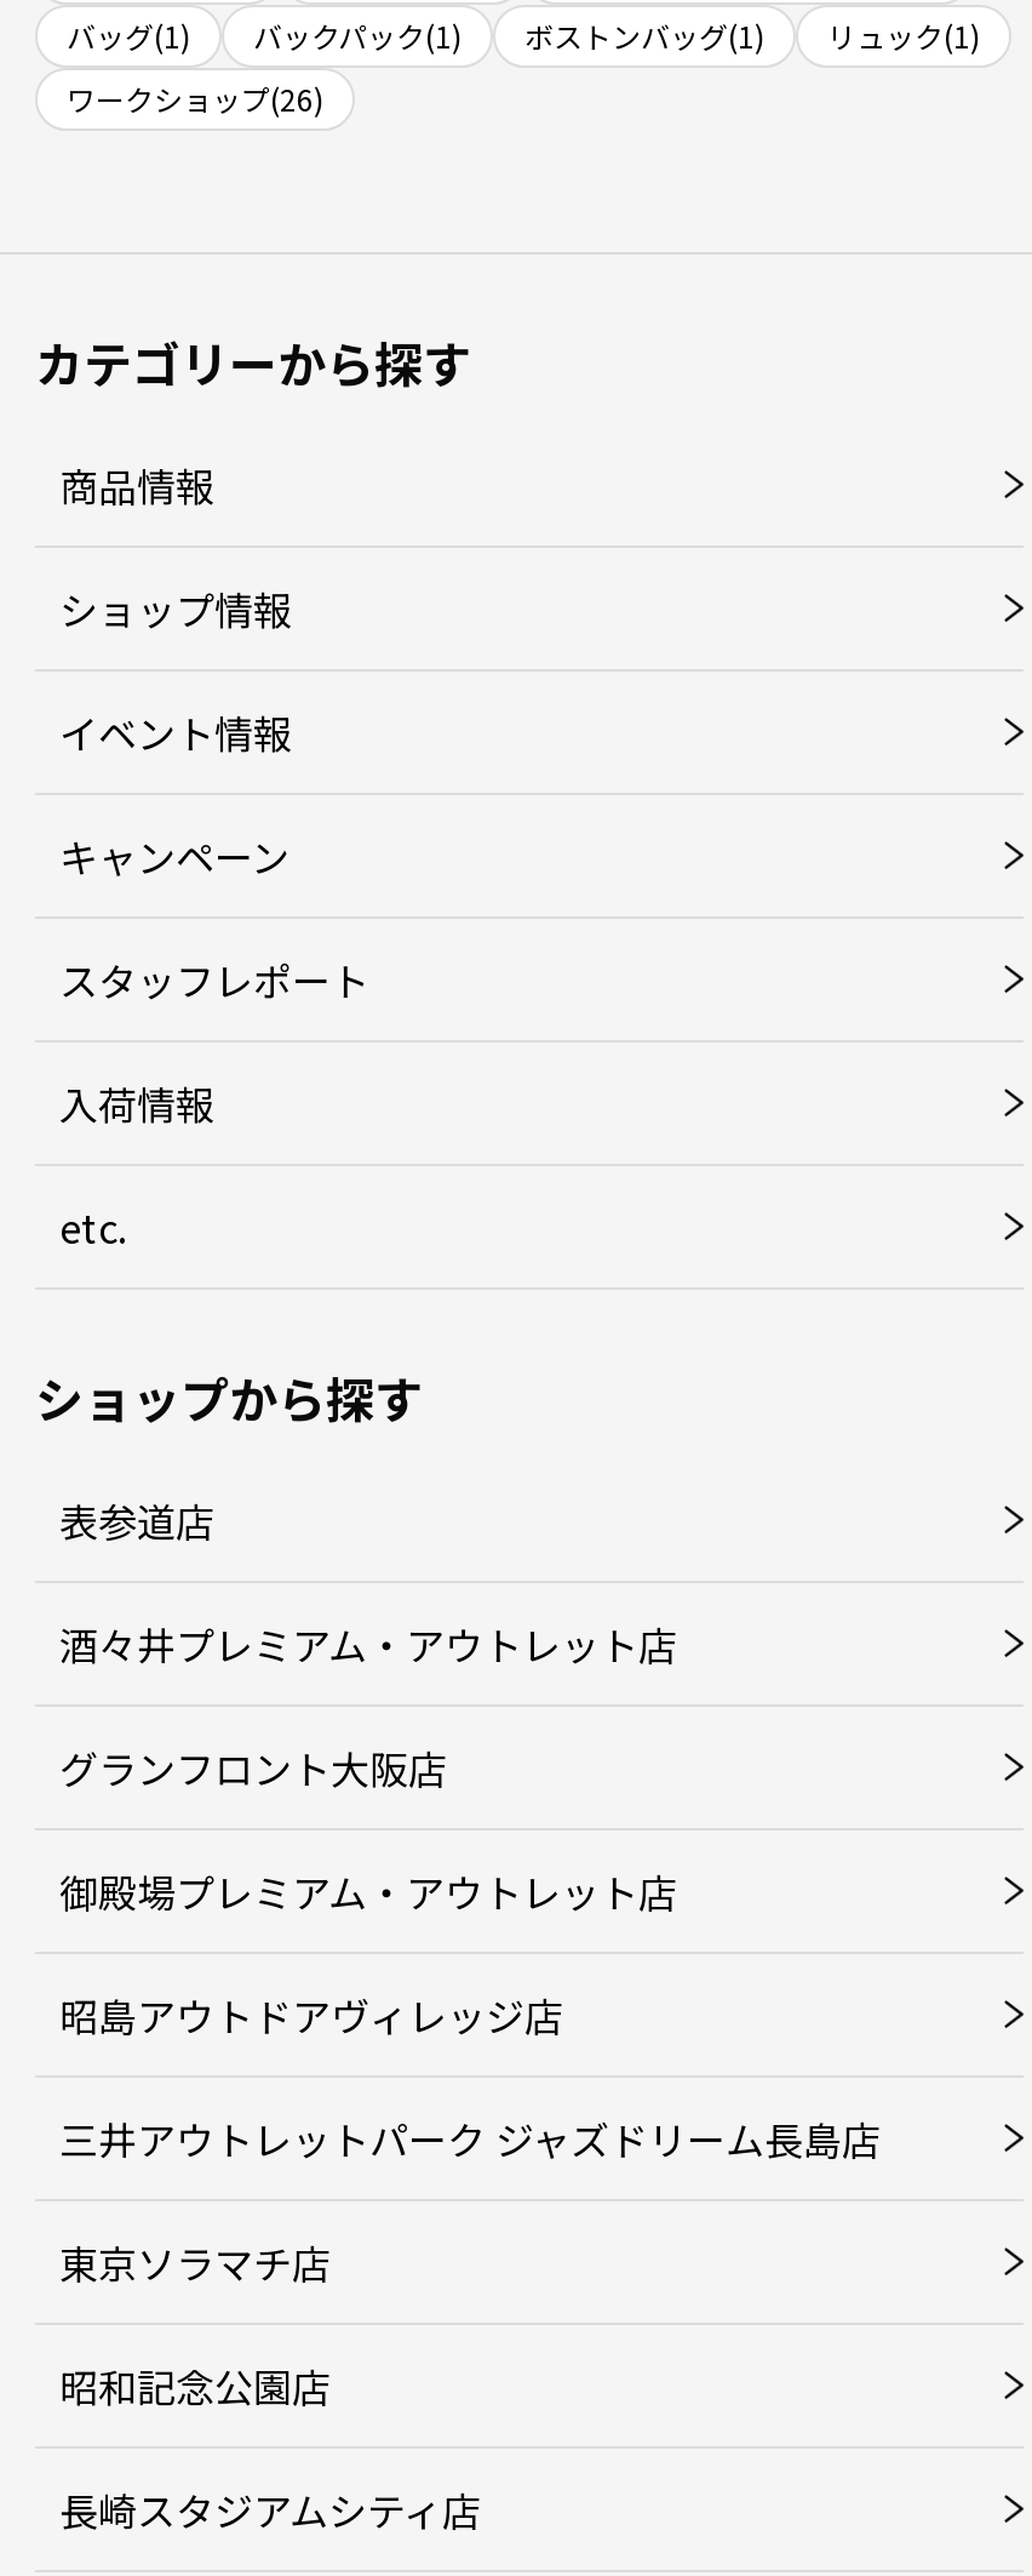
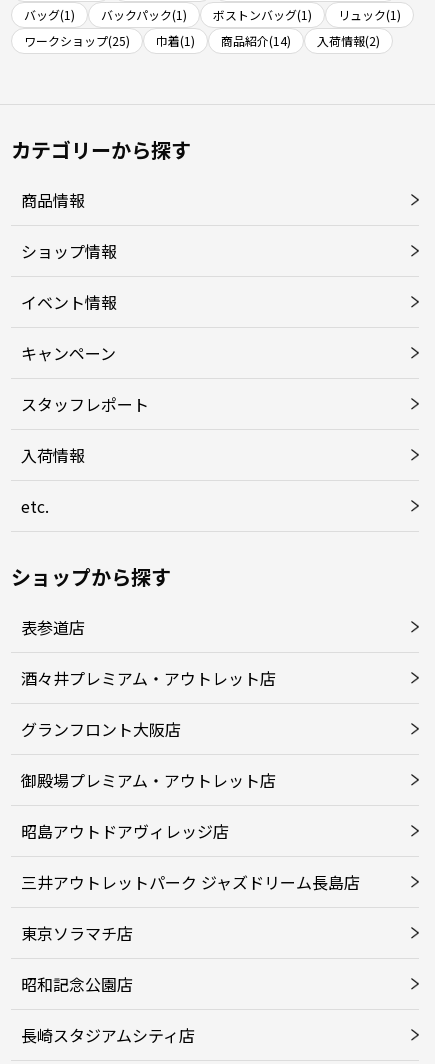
[67,76,323,118] ワークショップ(26) -> [24,31,380,48] ワークショップ(25) | 巾着(1) | 商品紹介(14) | 入荷情報(2)

